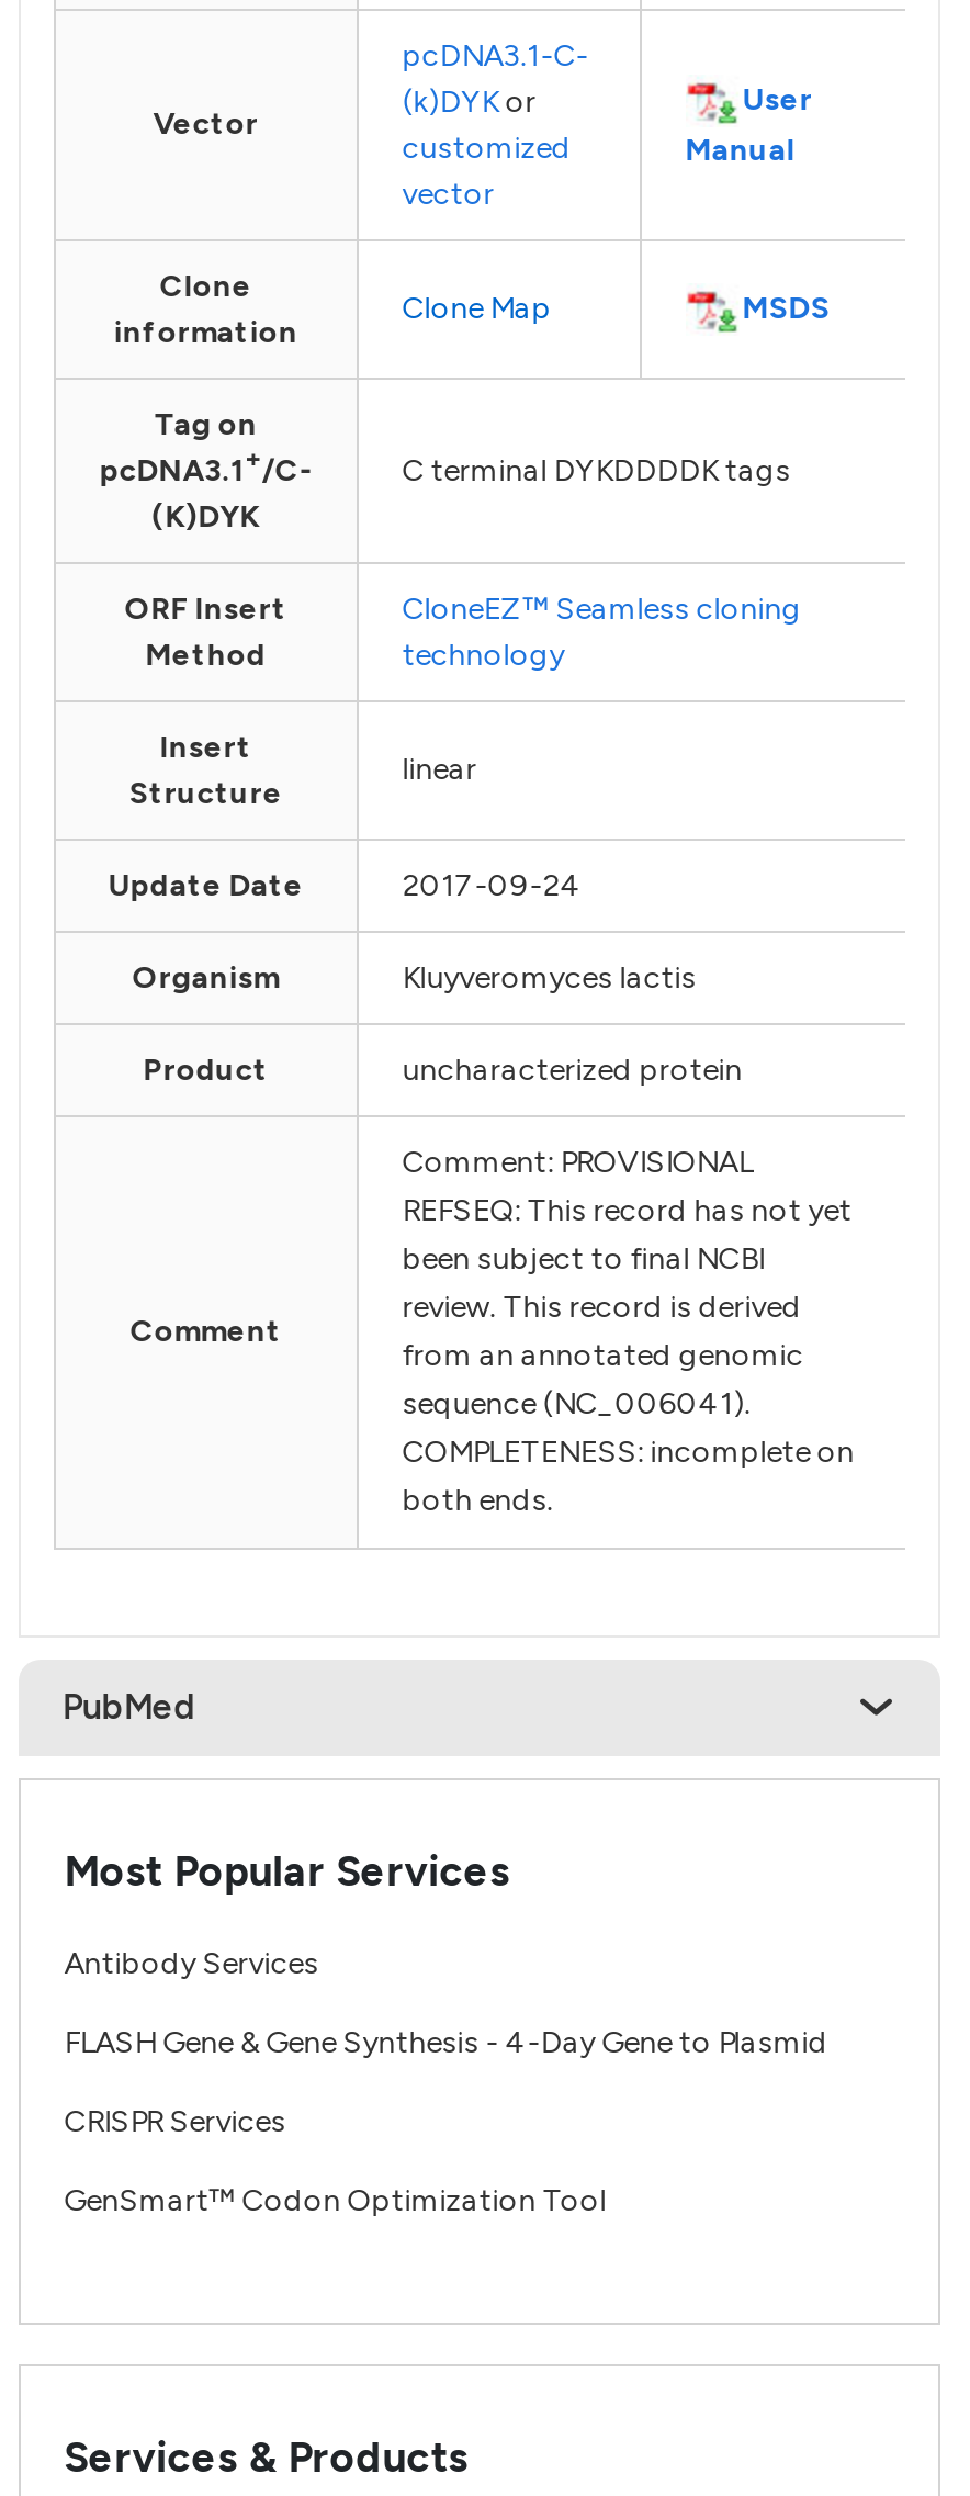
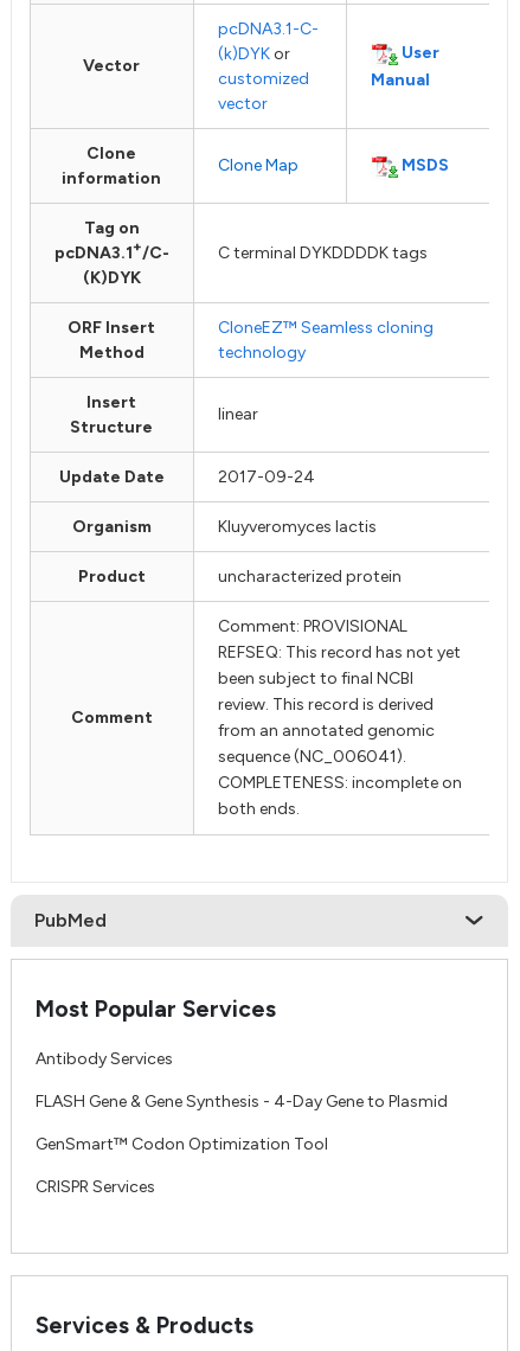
moved [64,2103,286,2140] -> [35,1177,155,1197]: CRISPR Services
moved [64,2182,606,2219] -> [35,1134,328,1154]: GenSmart™ Codon Optimization Tool

